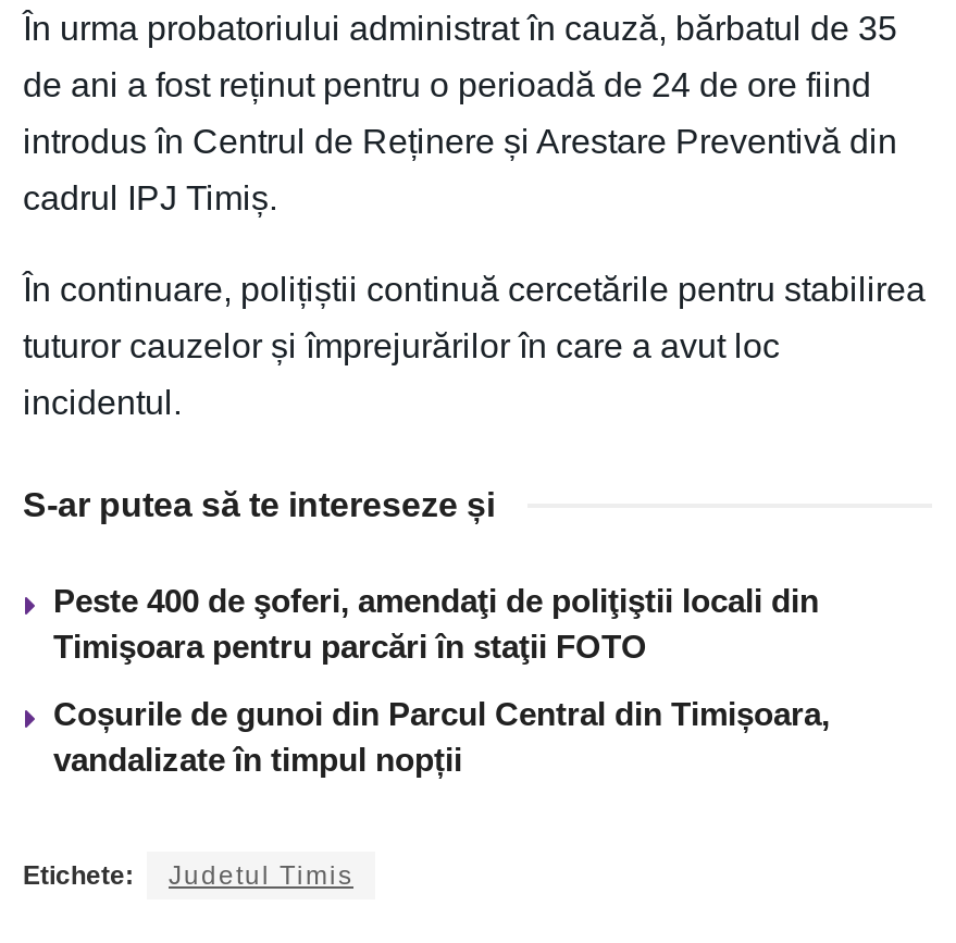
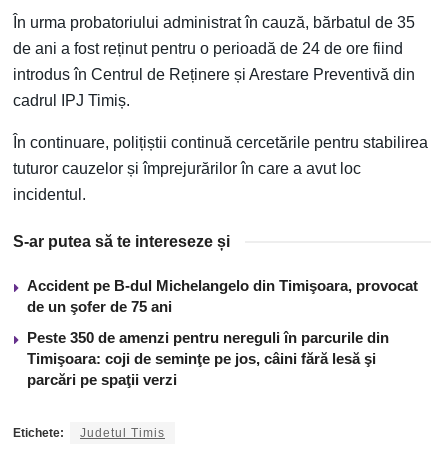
[53,581,819,664] Peste 400 de şoferi, amendaţi de poliţiştii locali din | Timişoara pentru parcări în staţii FOTO -> [27,277,418,315] Accident pe B-dul Michelangelo din Timişoara, provocat | de un şofer de 75 ani
[53,695,830,777] Coșurile de gunoi din Parcul Central din Timișoara, | vandalizate în timpul nopții -> [27,329,389,388] Peste 350 de amenzi pentru nereguli în parcurile din | Timişoara: coji de seminţe pe jos, câini fără lesă şi | parcări pe spaţii verzi

